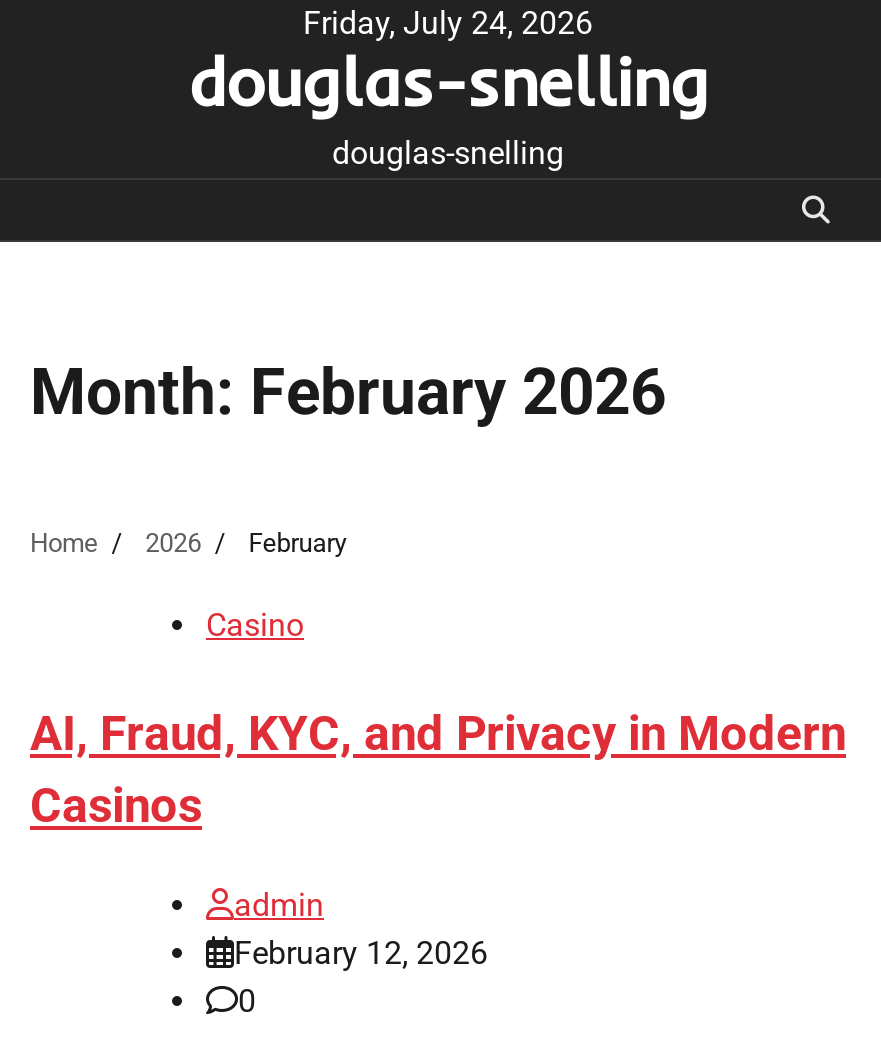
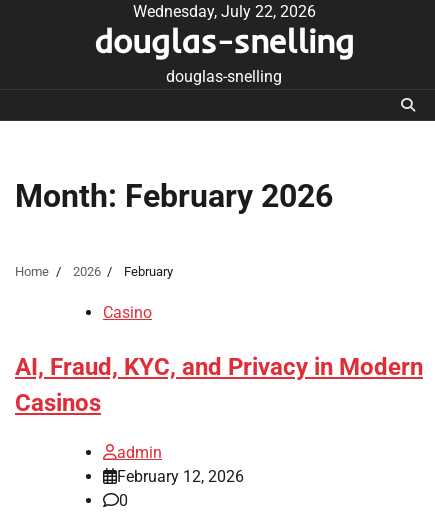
[303,4,593,42] Friday, July 24, 2026 -> [132,2,315,21] Wednesday, July 22, 2026

